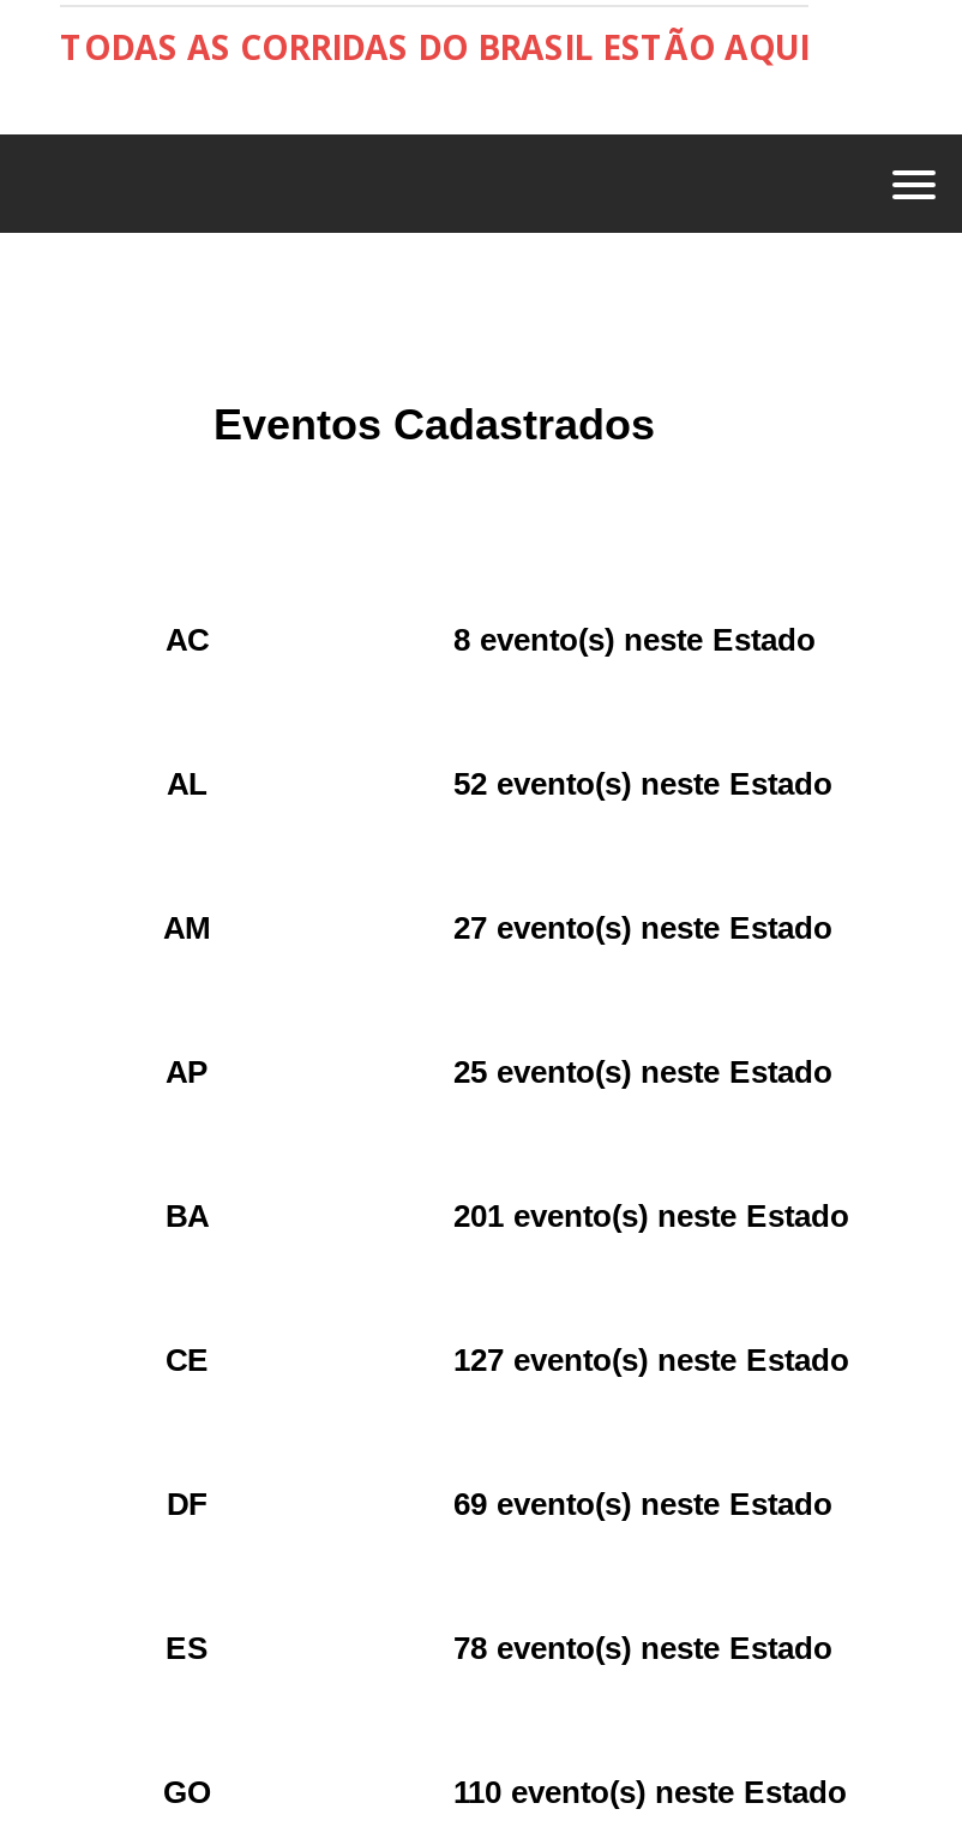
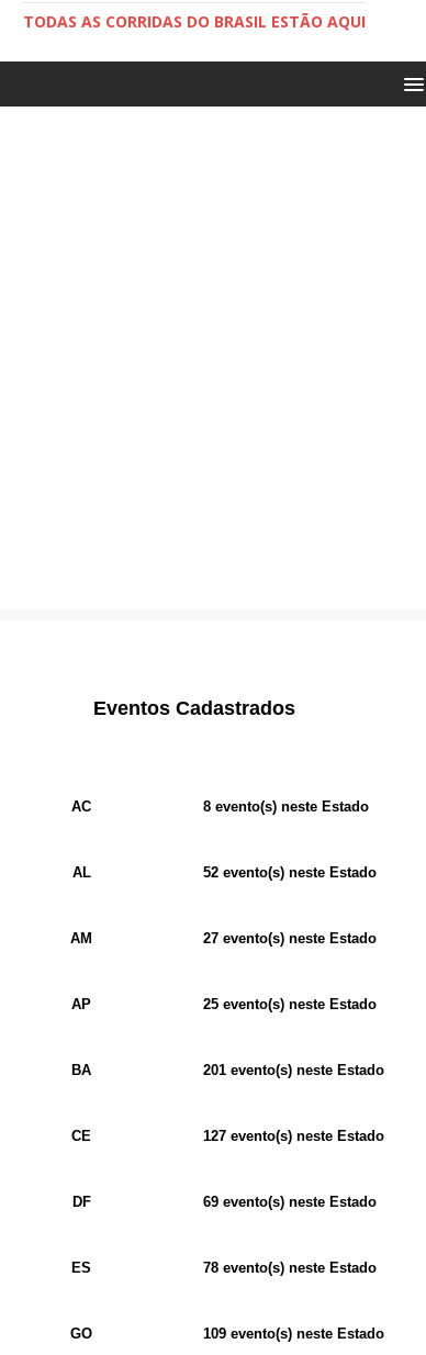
[453,1774,847,1810] 110 evento(s) neste Estado -> [203,1325,384,1342] 109 evento(s) neste Estado

